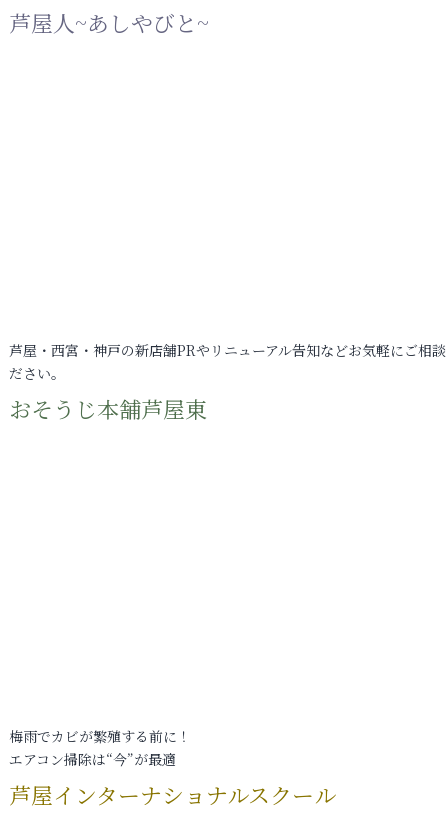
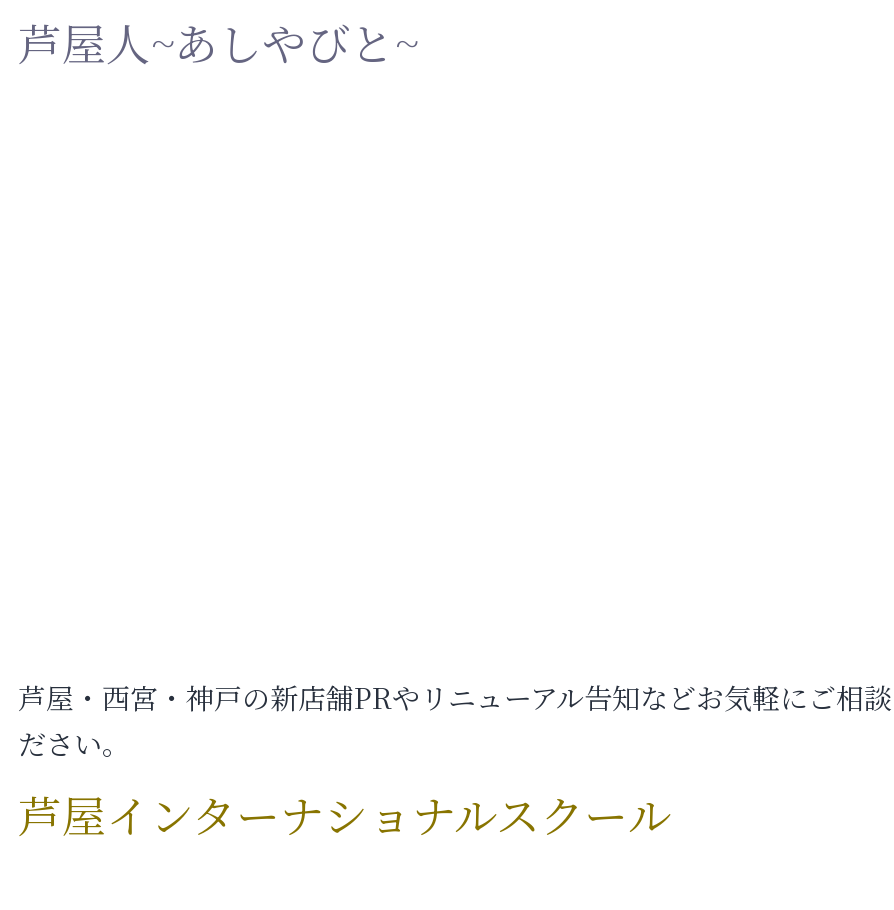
[9,393,207,424] おそうじ本舗芦屋東 -> none
[9,726,191,769] 梅雨でカビが繁殖する前に！ | エアコン掃除は“今”が最適 -> none

